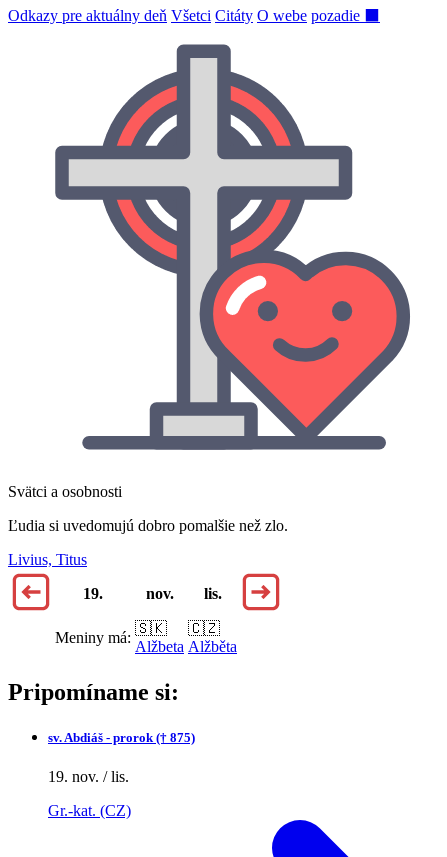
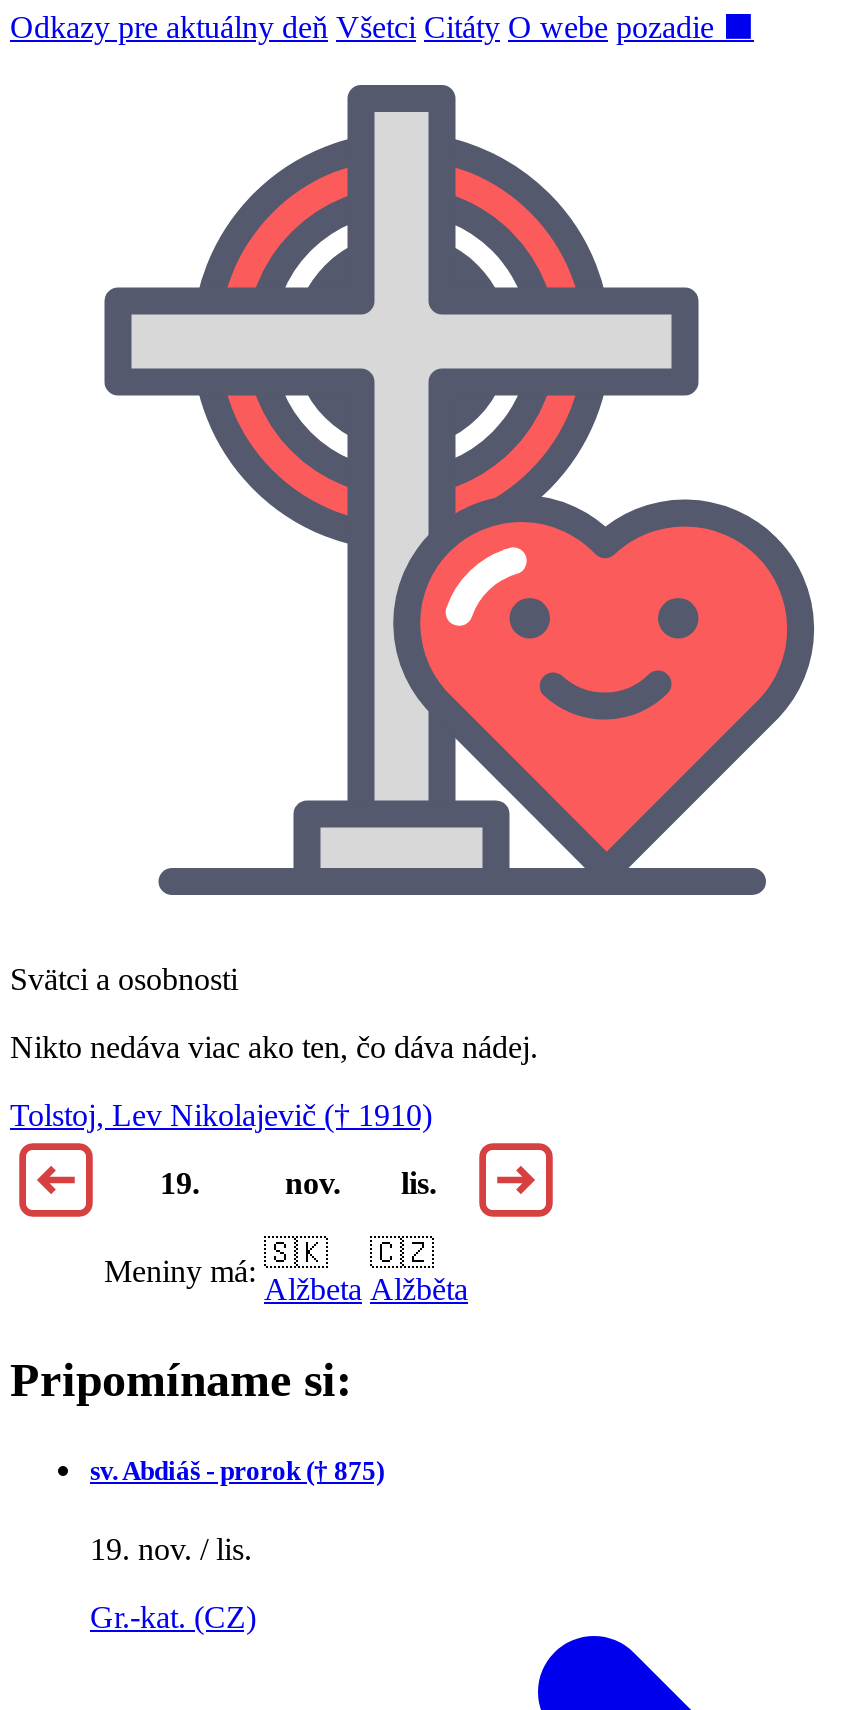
[8,517,288,534] Ľudia si uvedomujú dobro pomalšie než zlo. -> [10,1030,538,1064] Nikto nedáva viac ako ten, čo dáva nádej.
[8,551,87,568] Livius, Titus -> [10,1098,432,1132] Tolstoj, Lev Nikolajevič († 1910)

